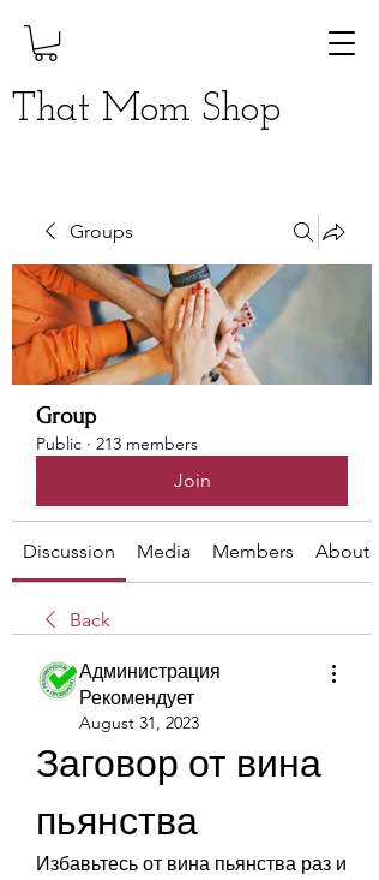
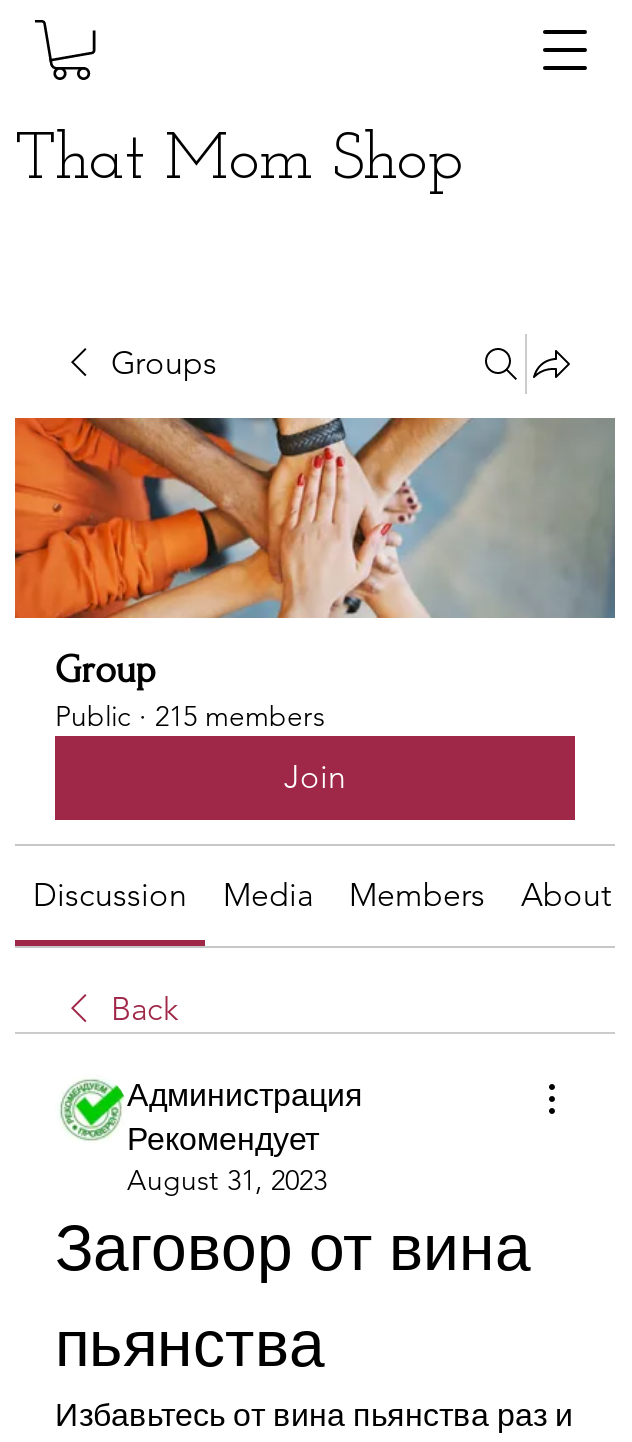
[36,433,198,455] Public · 213 members -> [55,698,325,734] Public · 215 members

